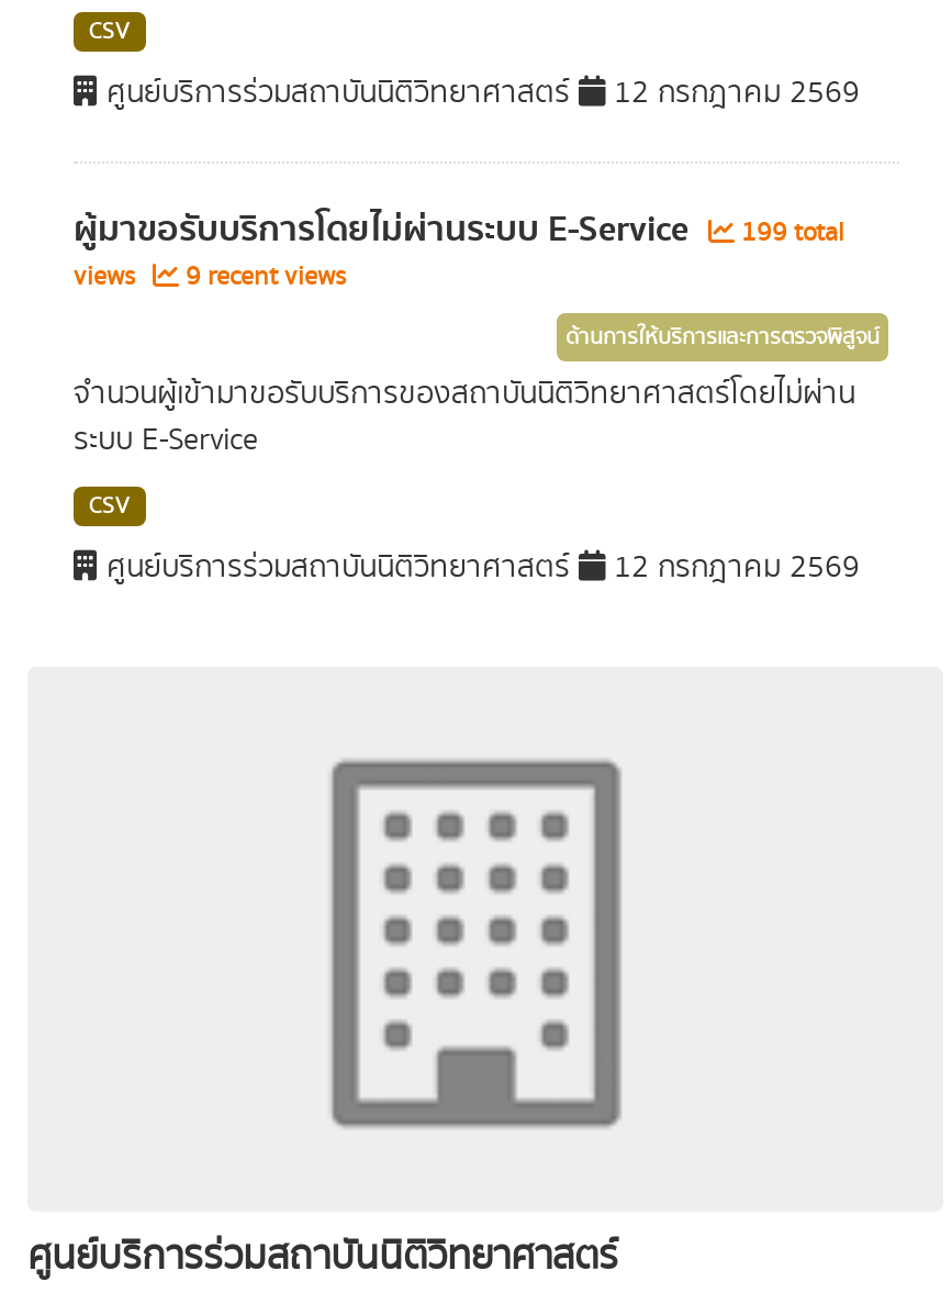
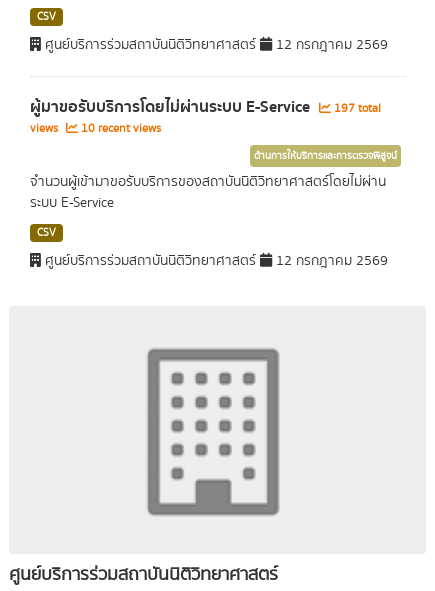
[74,201,844,258] ผู้มาขอรับบริการโดยไม่ผ่านระบบ E-Service 199 total -> [30,94,381,120] ผู้มาขอรับบริการโดยไม่ผ่านระบบ E-Service 197 total
[74,258,346,296] views 9 recent views -> [30,120,161,137] views 10 recent views

